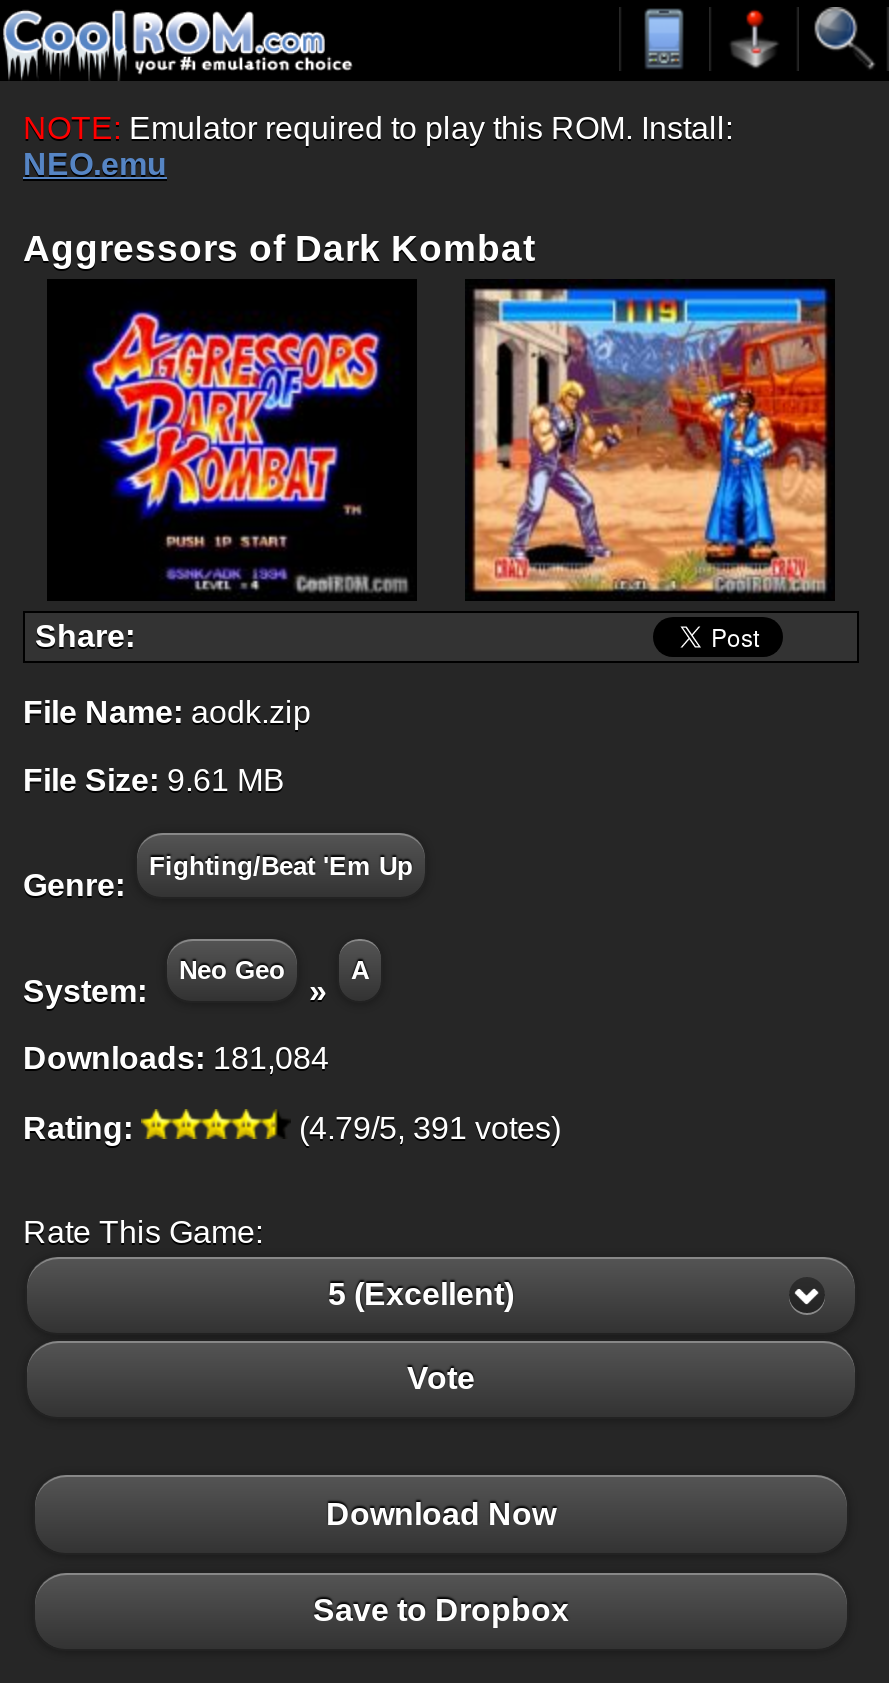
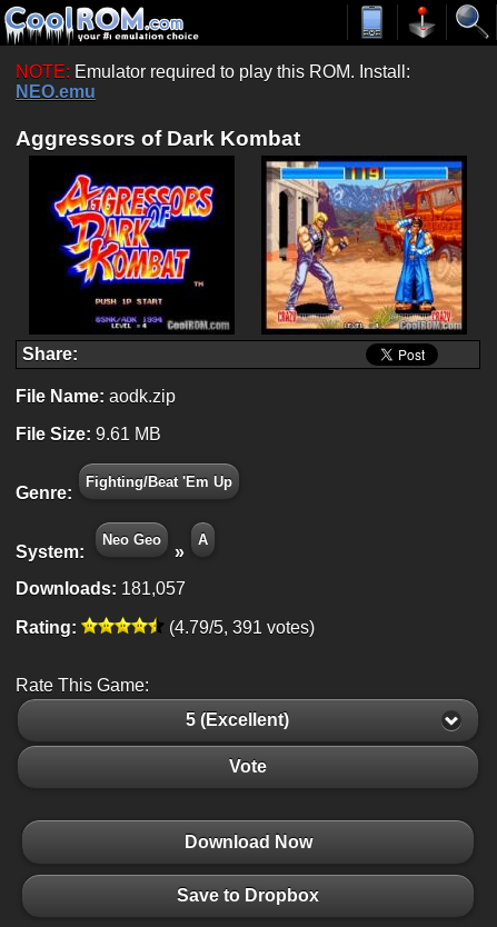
[23,1041,329,1075] Downloads: 181,084 -> [16,579,186,598] Downloads: 181,057

